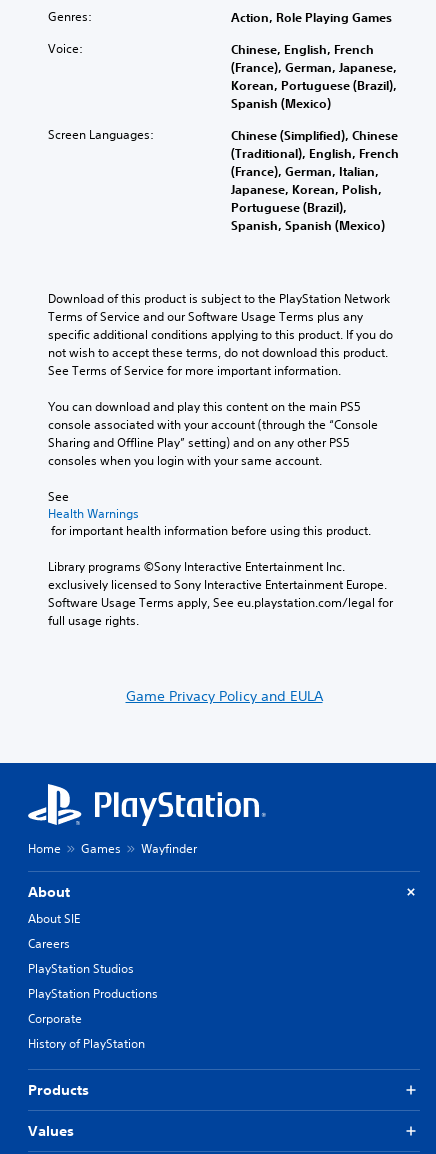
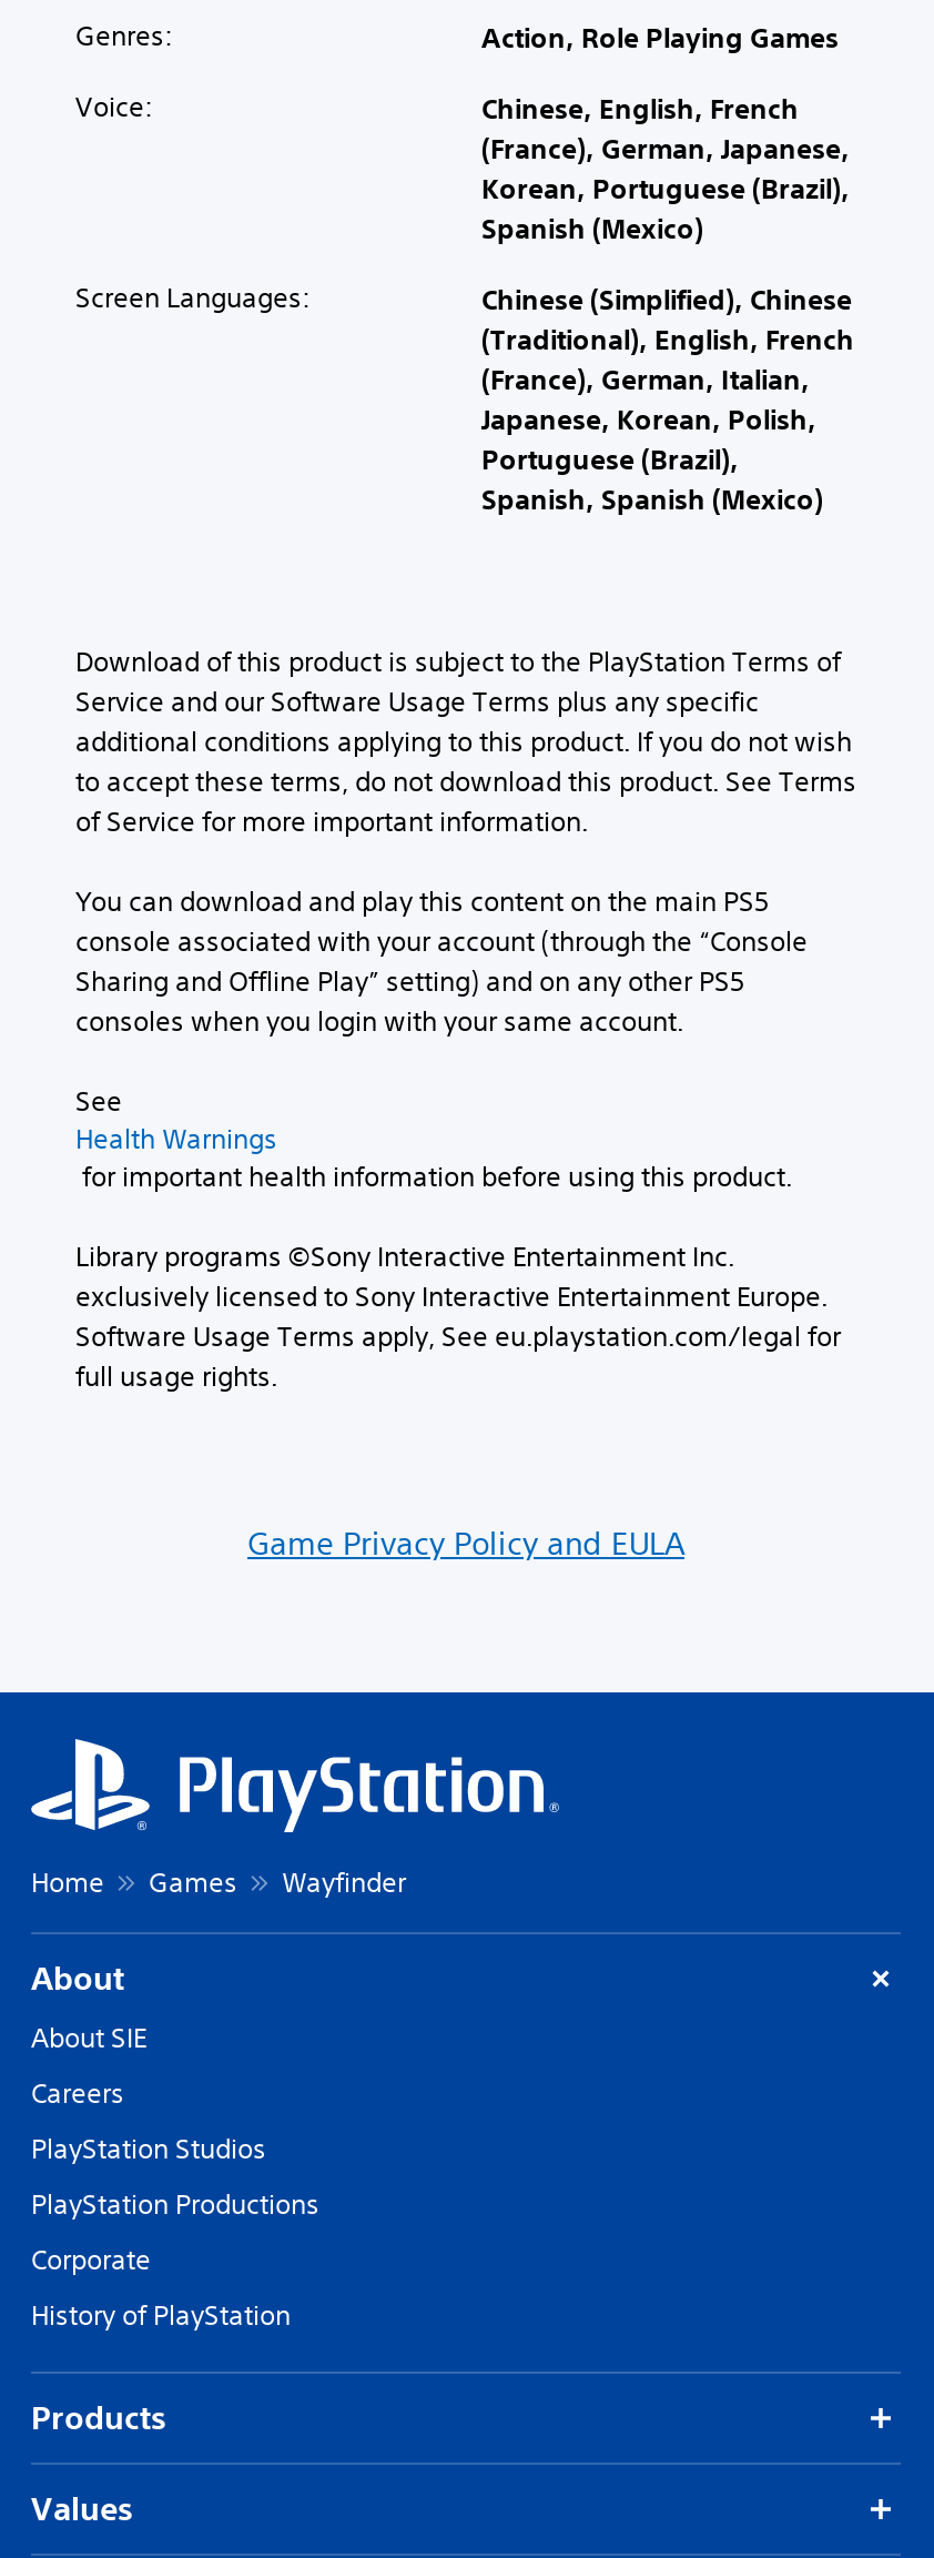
[48,290,393,379] Download of this product is subject to the PlayStation Network | Terms of Service and our Software Usage Terms plus any | specific additional conditions applying to this product. If you do | not wish to accept these terms, do not download this product. | See Terms of Service for more important information. -> [75,642,856,839] Download of this product is subject to the PlayStation Terms of | Service and our Software Usage Terms plus any specific | additional conditions applying to this product. If you do not wish | to accept these terms, do not download this product. See Terms | of Service for more important information.

